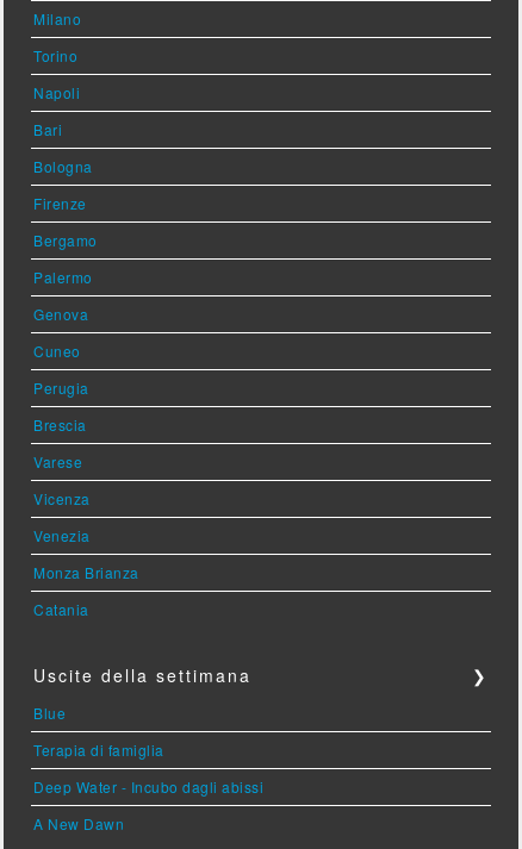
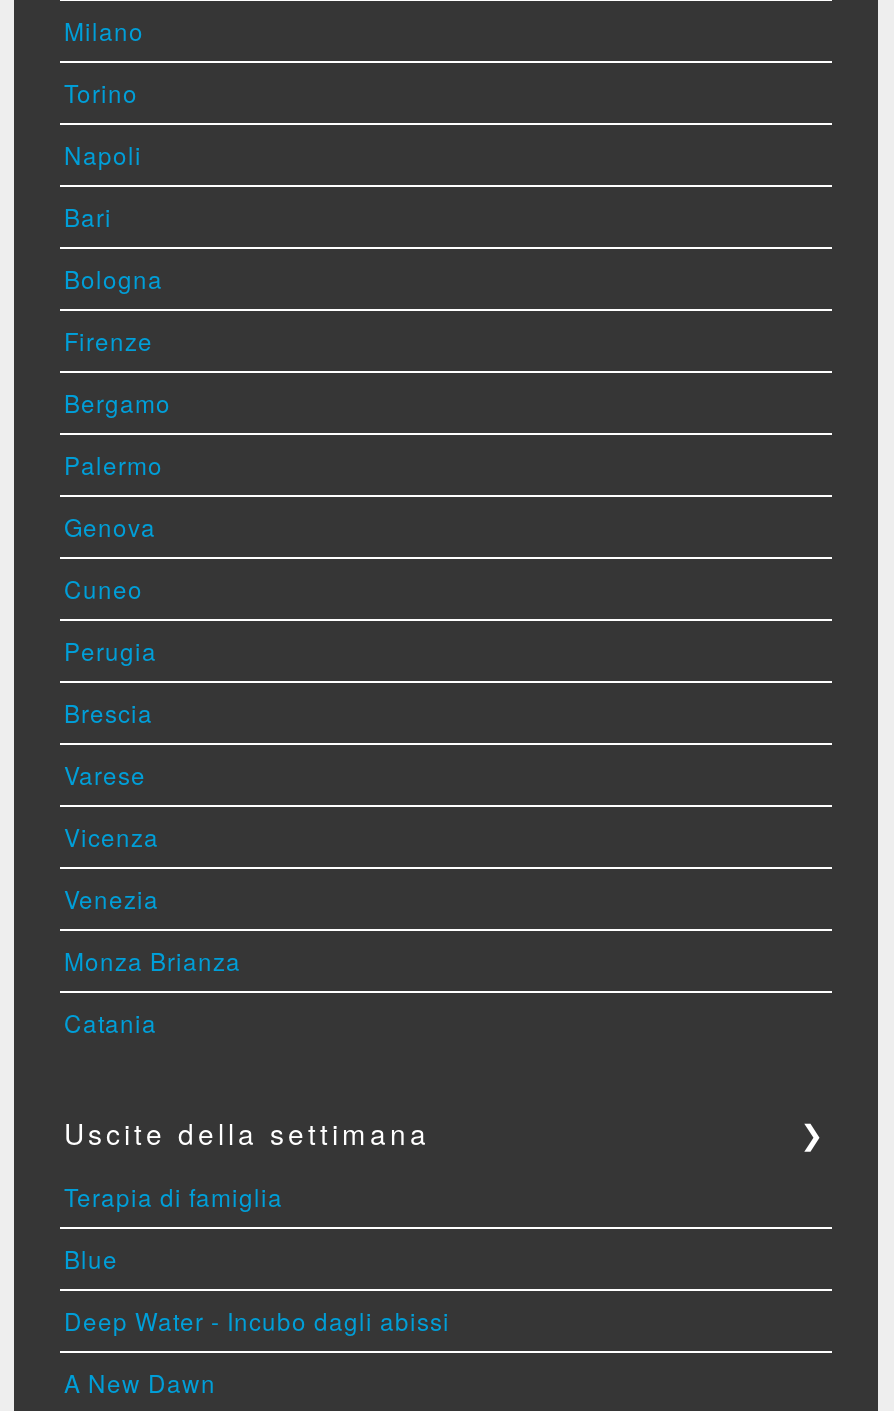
moved [33,702,66,723] -> [64,1242,118,1276]: Blue
moved [33,739,164,760] -> [64,1180,283,1214]: Terapia di famiglia

